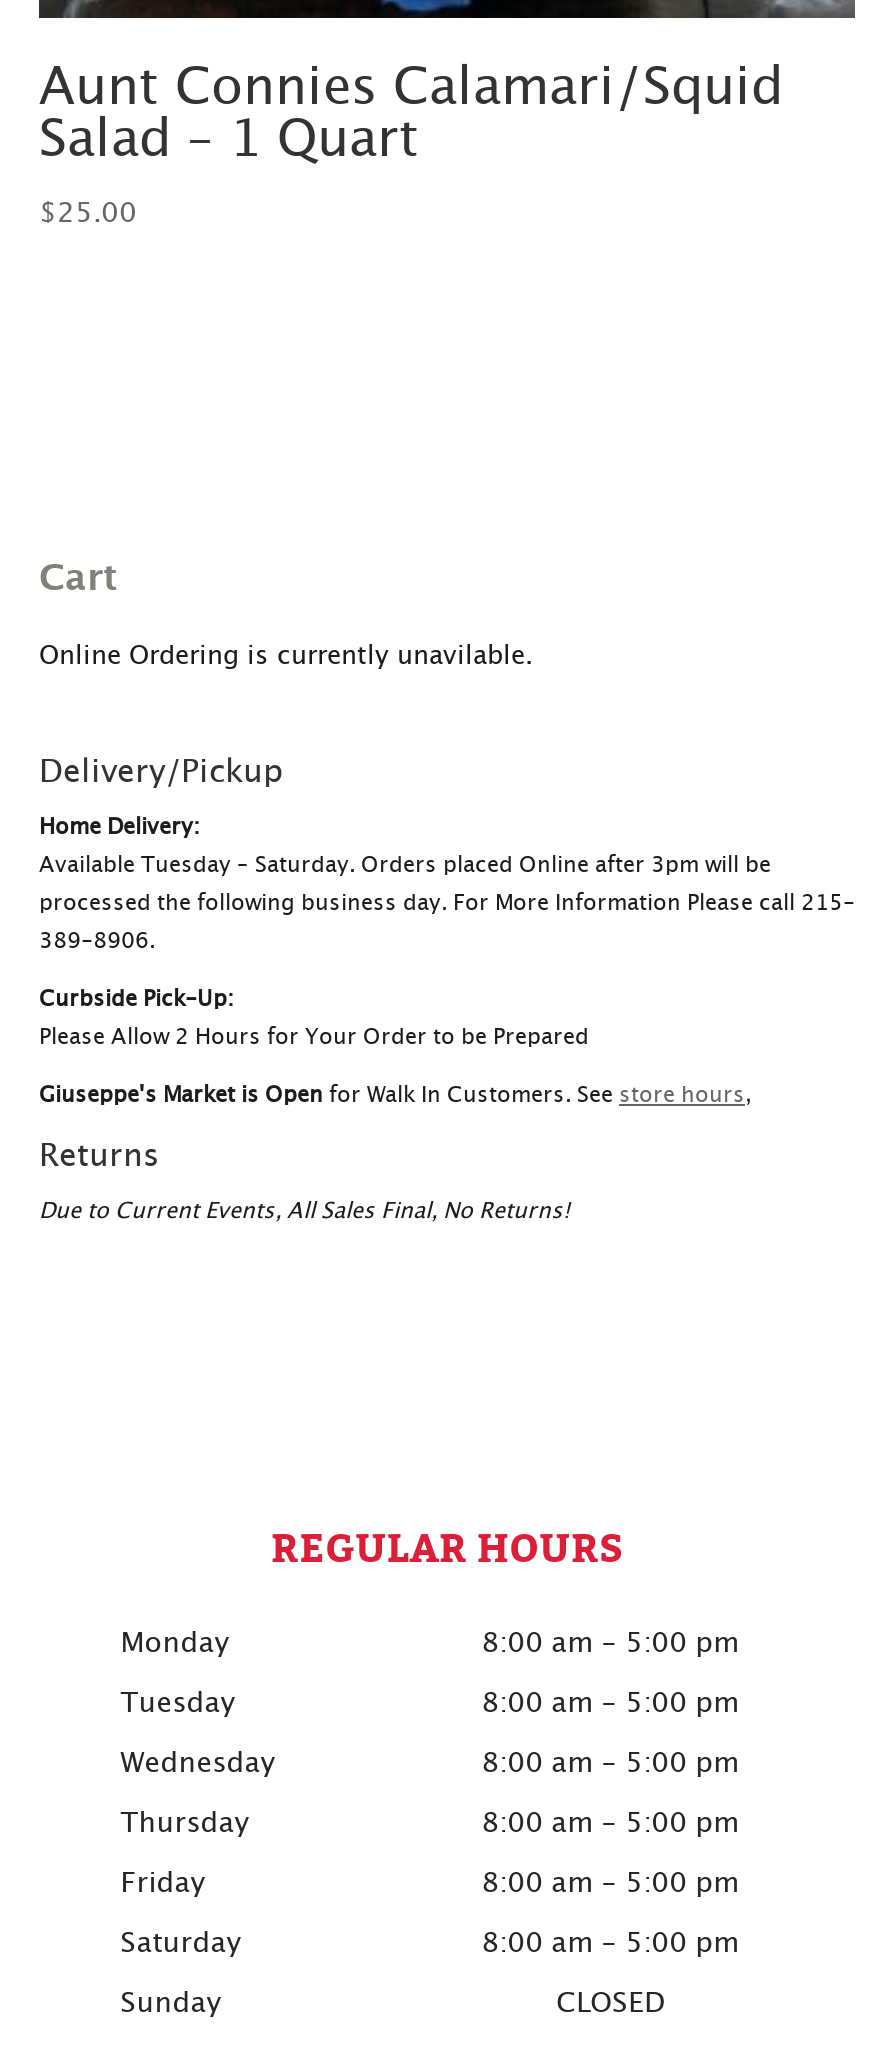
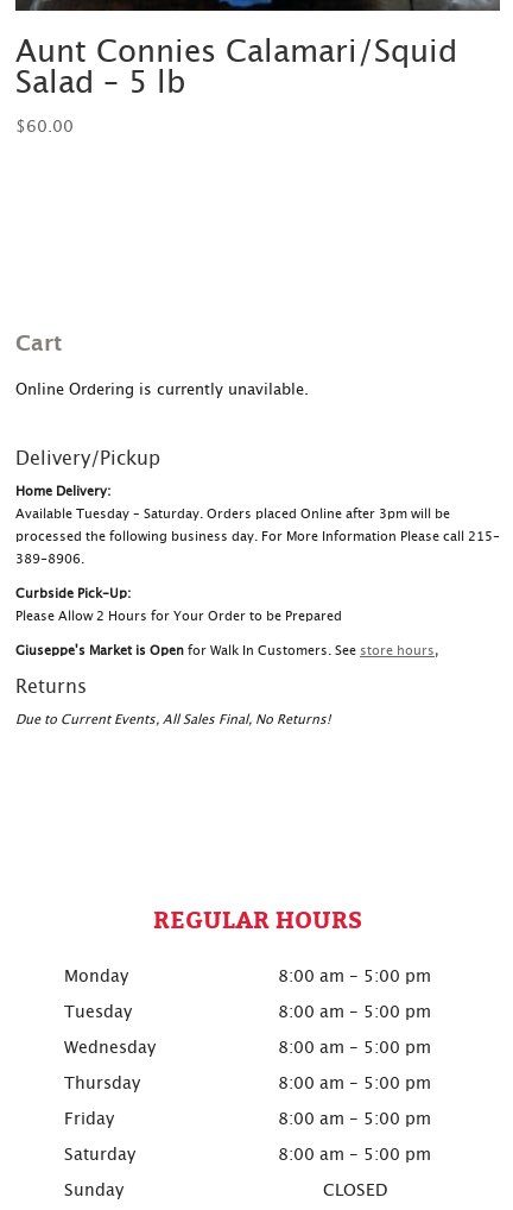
[39,114,419,166] Salad – 1 Quart -> [15,68,185,99] Salad – 5 lb
[39,200,137,228] $25.00 -> [15,119,74,136] $60.00

